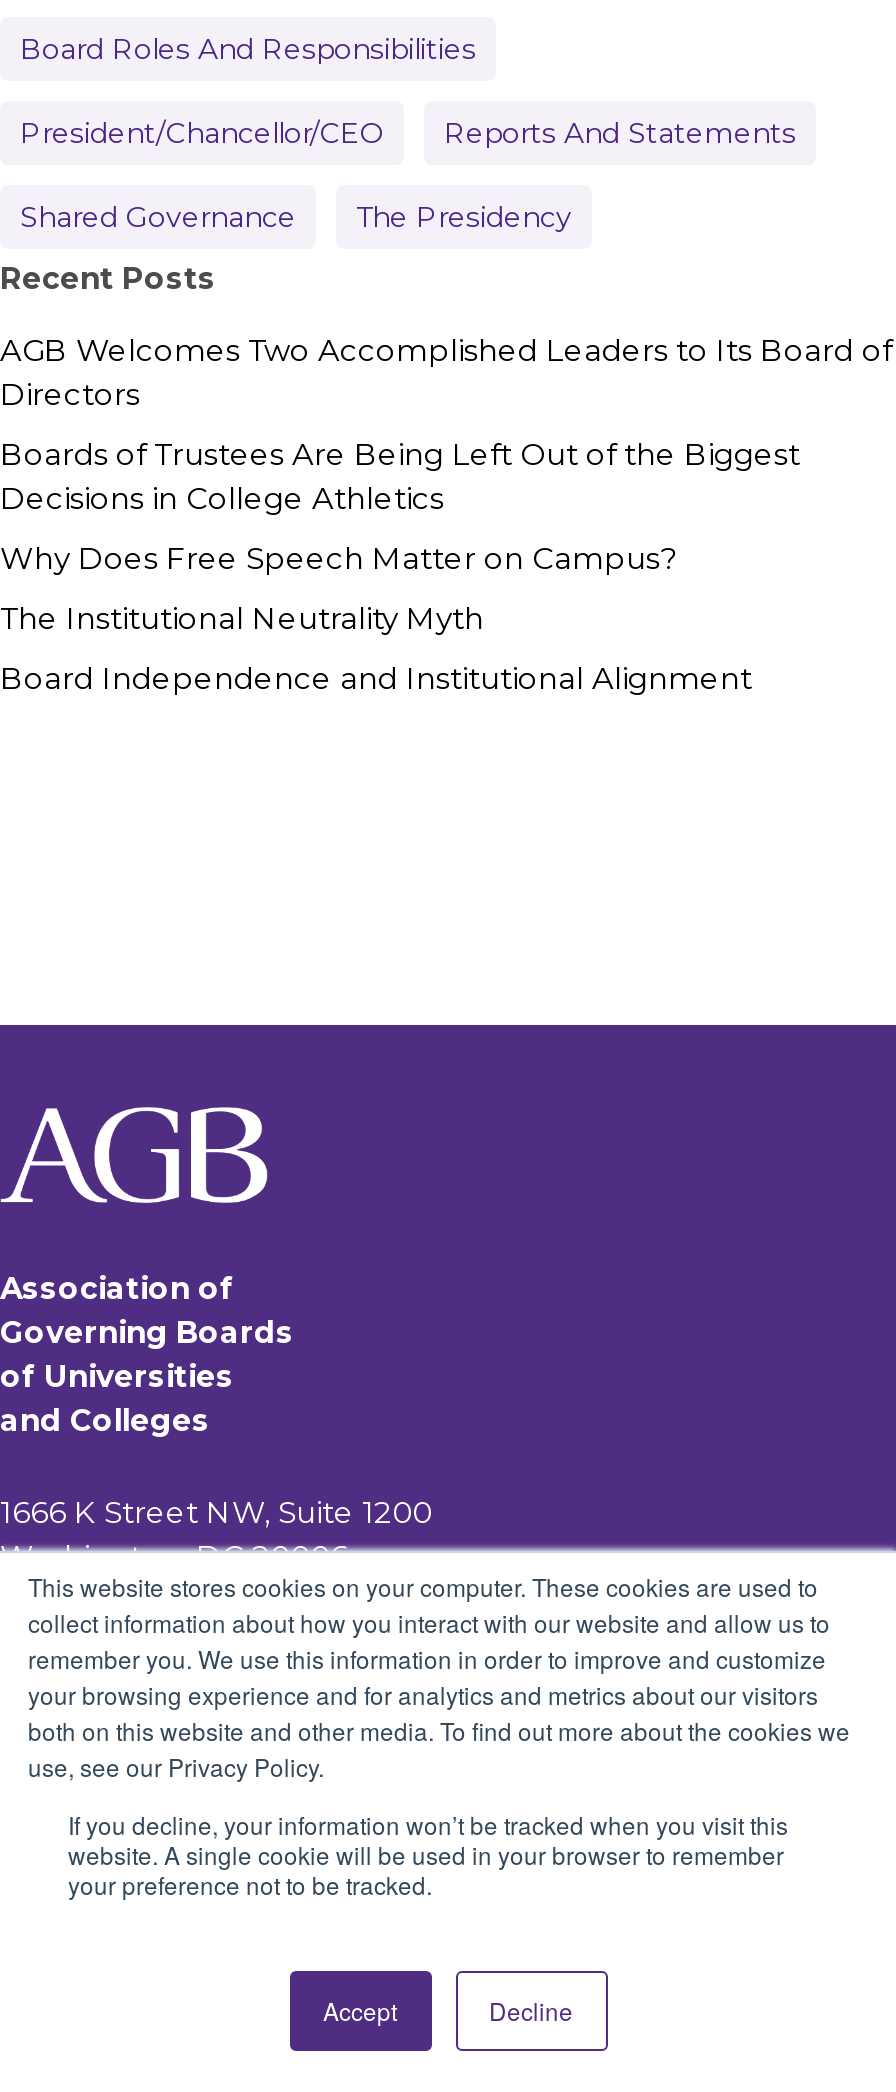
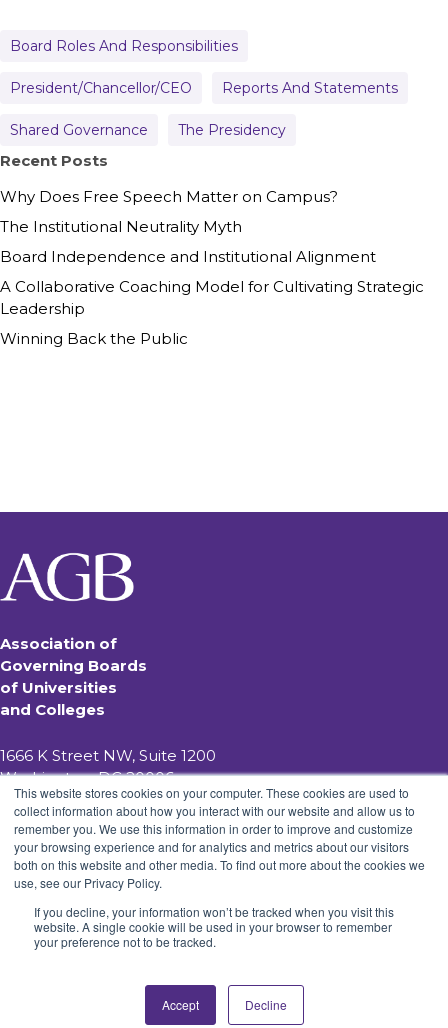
[0,332,892,518] AGB Welcomes Two Accomplished Leaders to Its Board of | Directors | Boards of Trustees Are Being Left Out of the Biggest | Decisions in College Athletics -> none
moved [0,540,752,698] -> [0,187,376,266]: Why Does Free Speech Matter on Campus? | The Institutional Neutrality Myth | Board Independence and Institutional Alignment
none -> [0,277,424,348] A Collaborative Coaching Model for Cultivating Strategic | Leadership | Winning Back the Public

